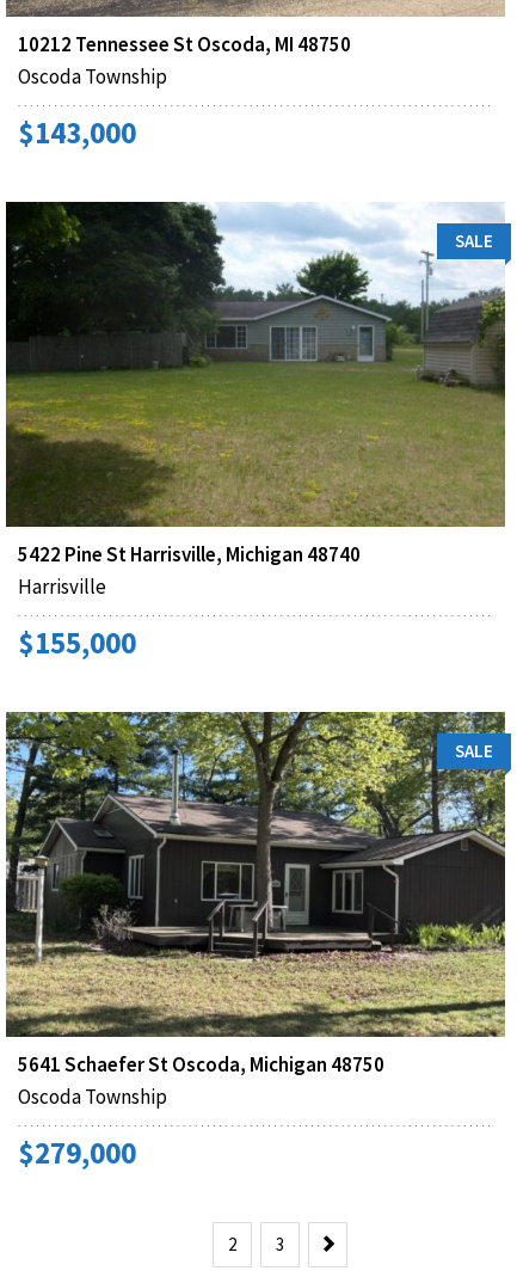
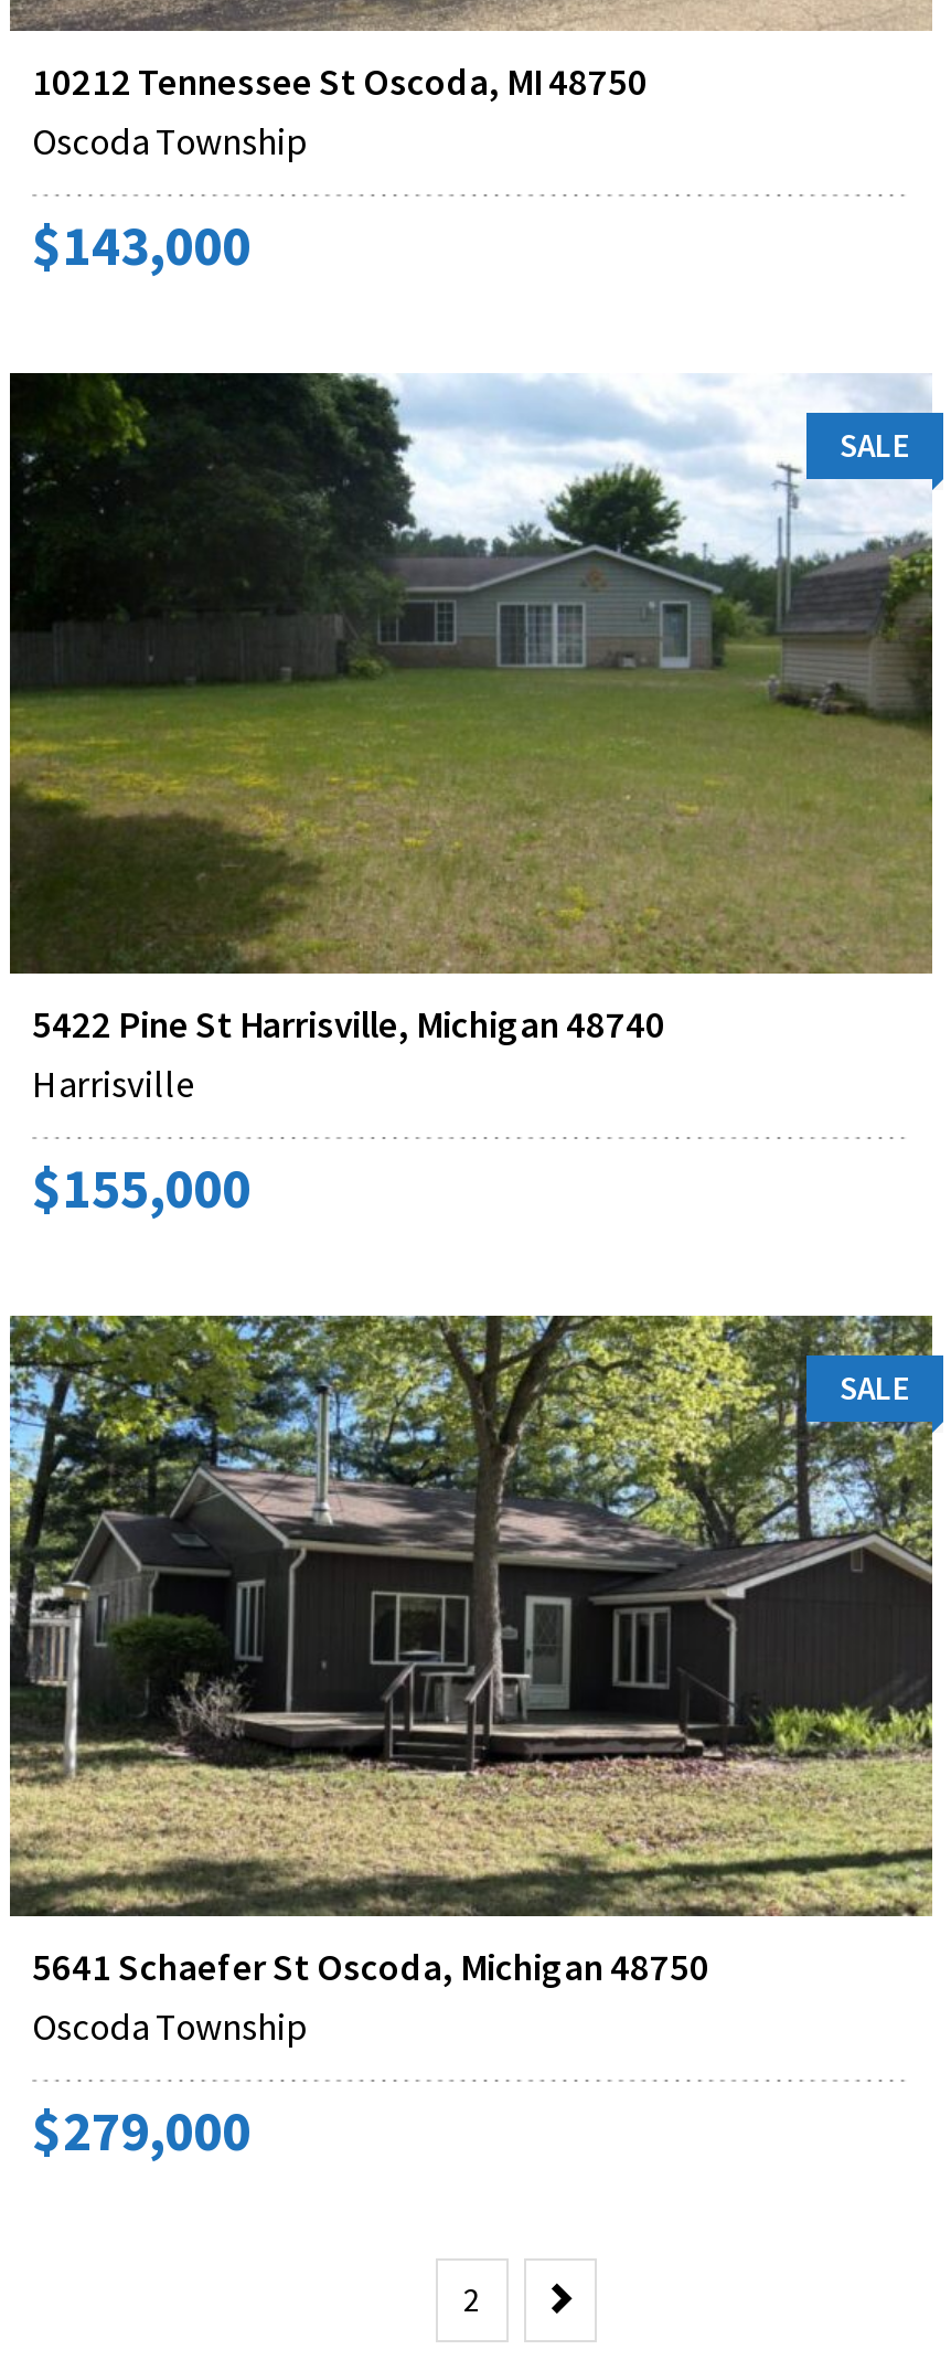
[275,1232,284,1255] 3 -> none

